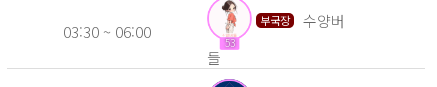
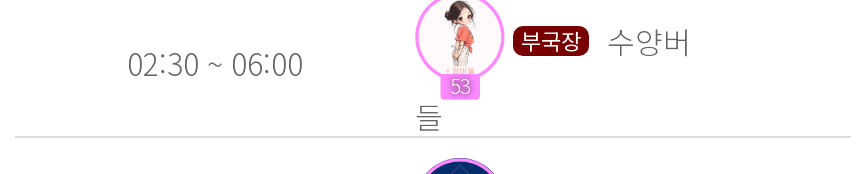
[63,20,151,41] 03:30 ~ 06:00 -> [127,41,303,83] 02:30 ~ 06:00

